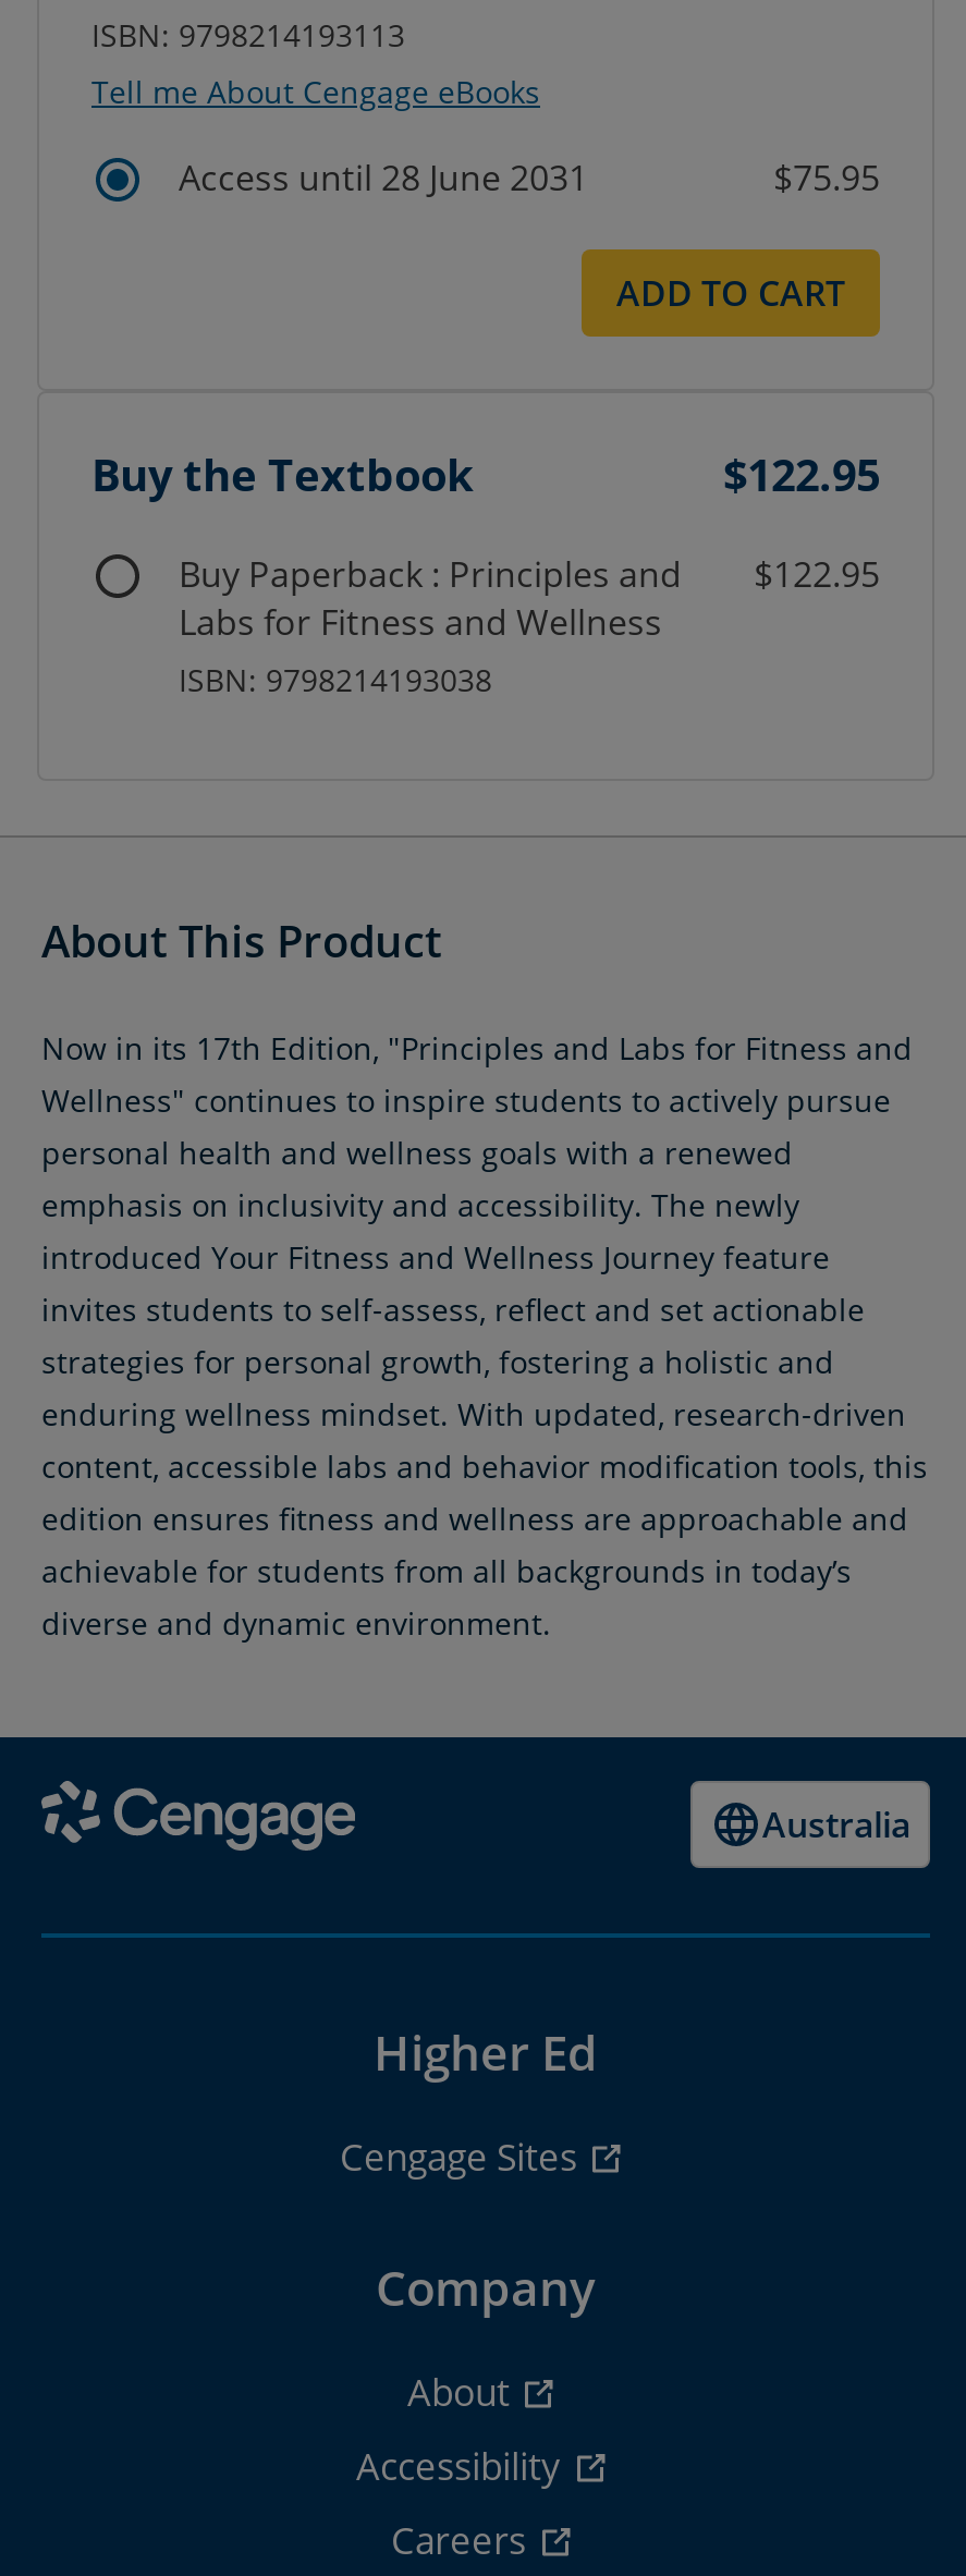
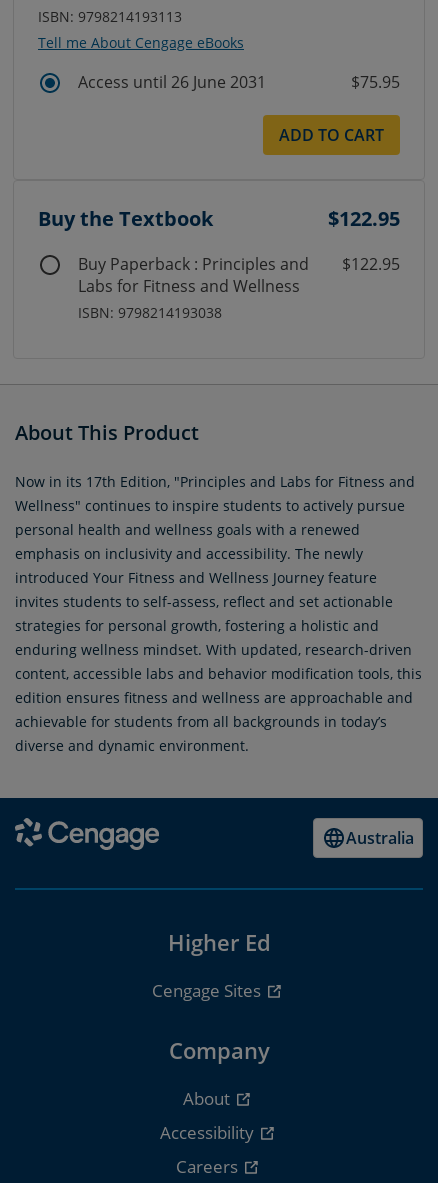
[179,153,588,201] Access until 28 June 2031 -> [78,71,266,93] Access until 26 June 2031

